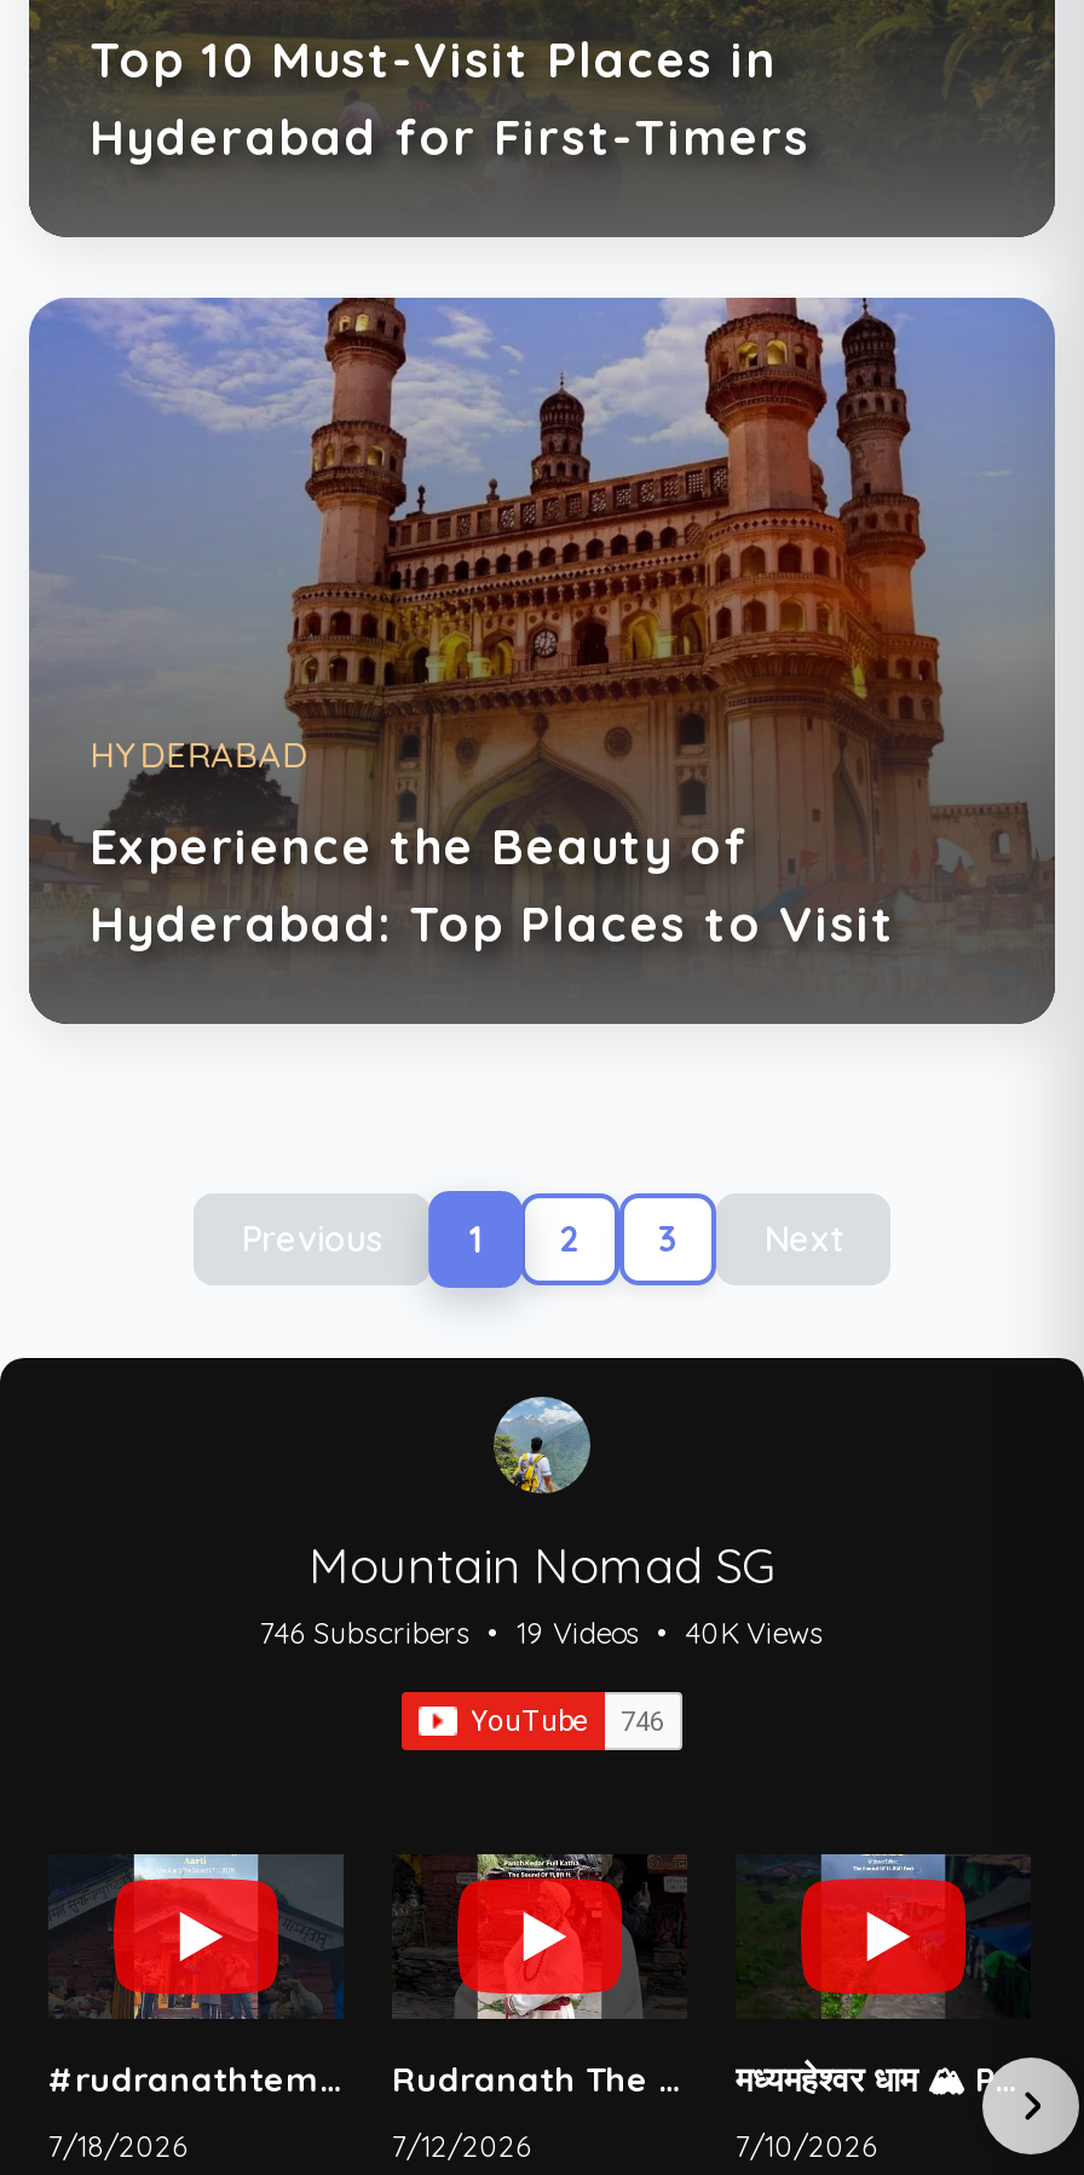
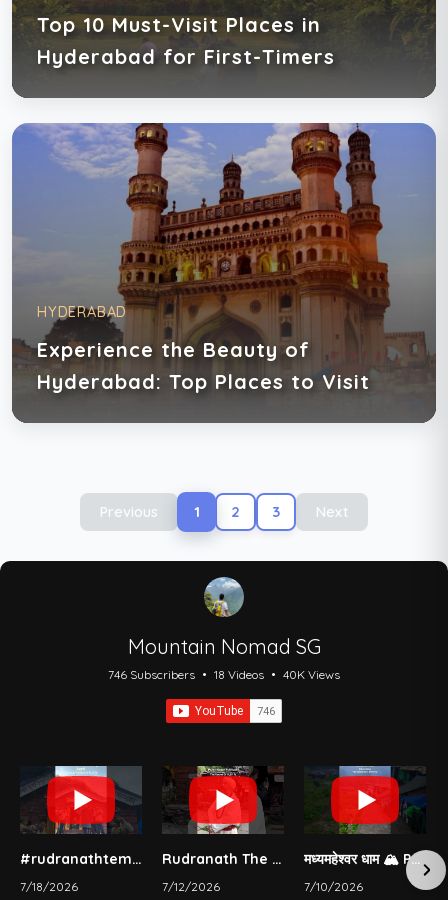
[260,1614,824,1650] 746 Subscribers • 19 Videos • 40K Views -> [108,667,340,682] 746 Subscribers • 18 Videos • 40K Views

